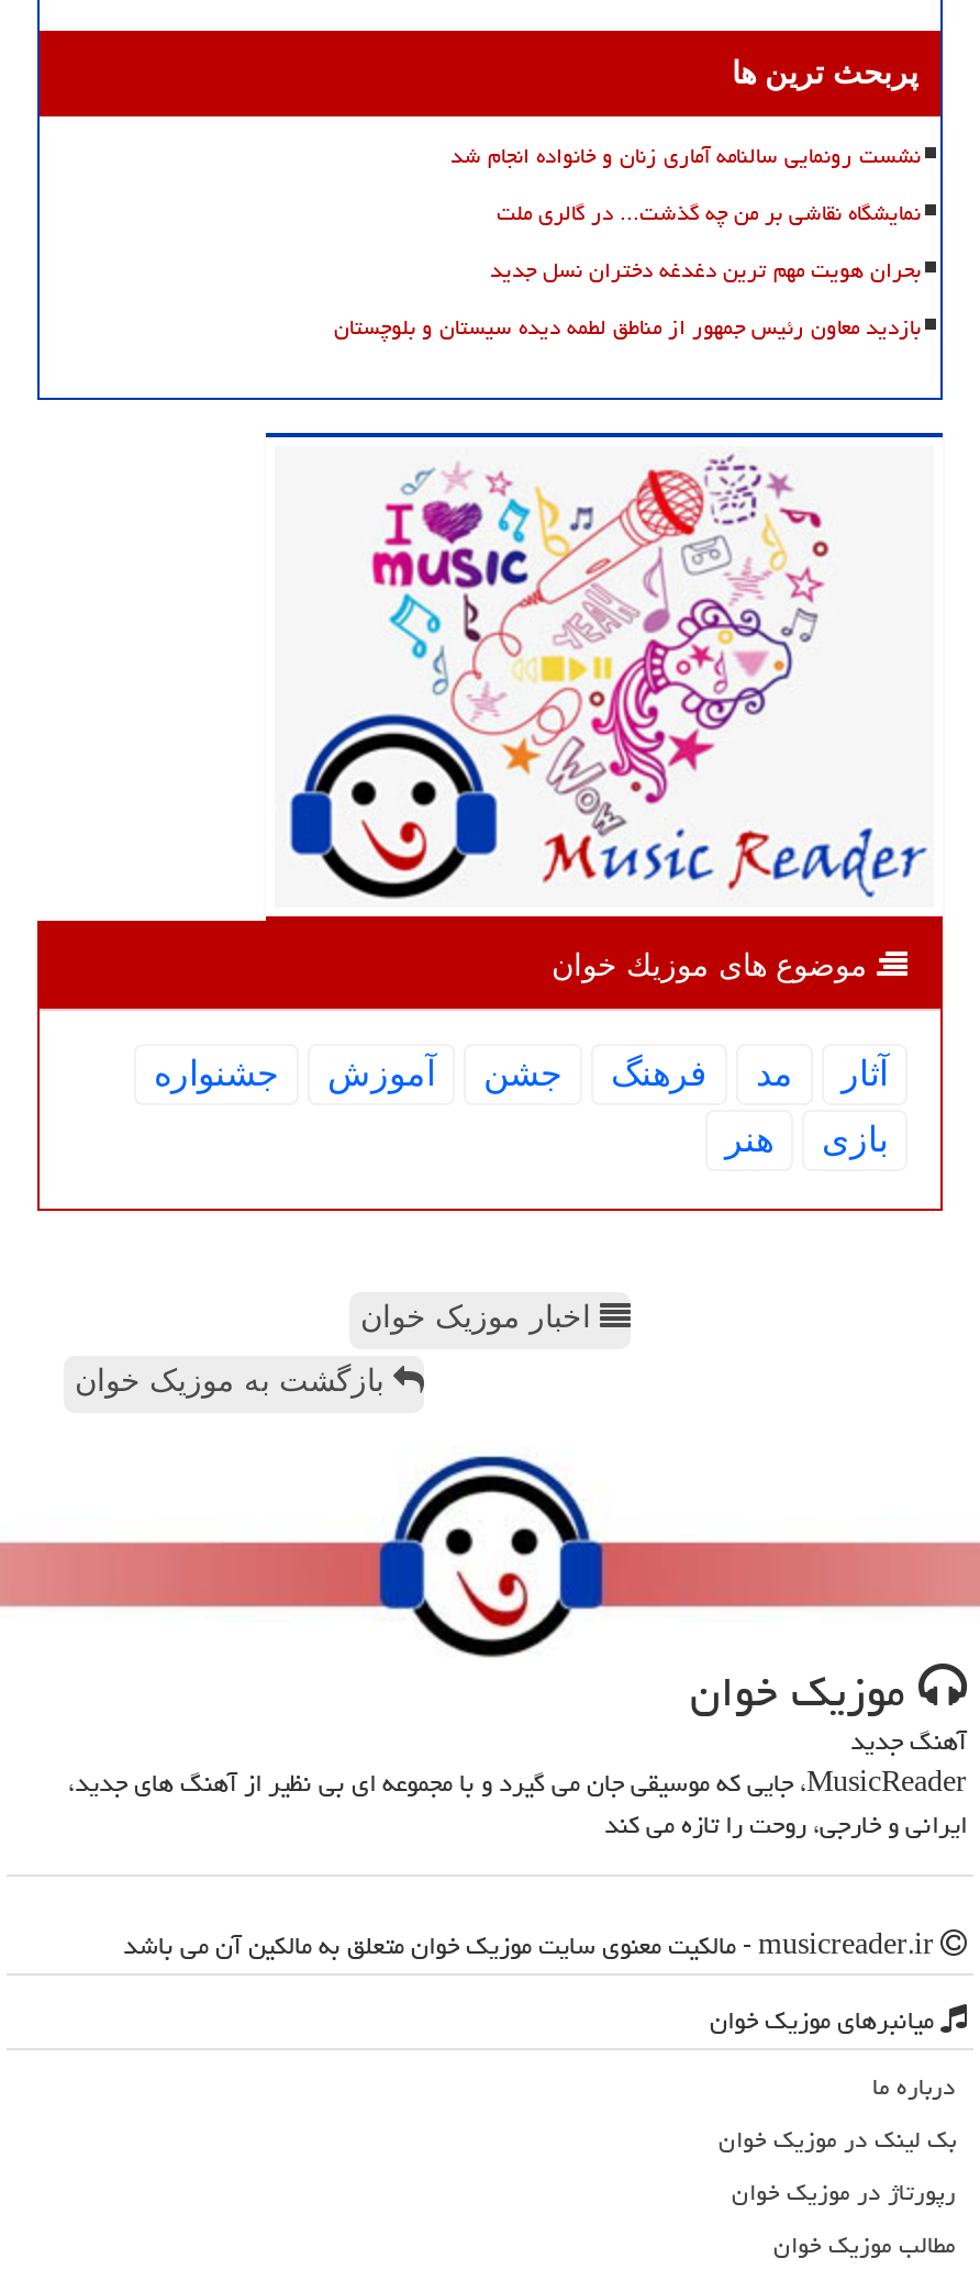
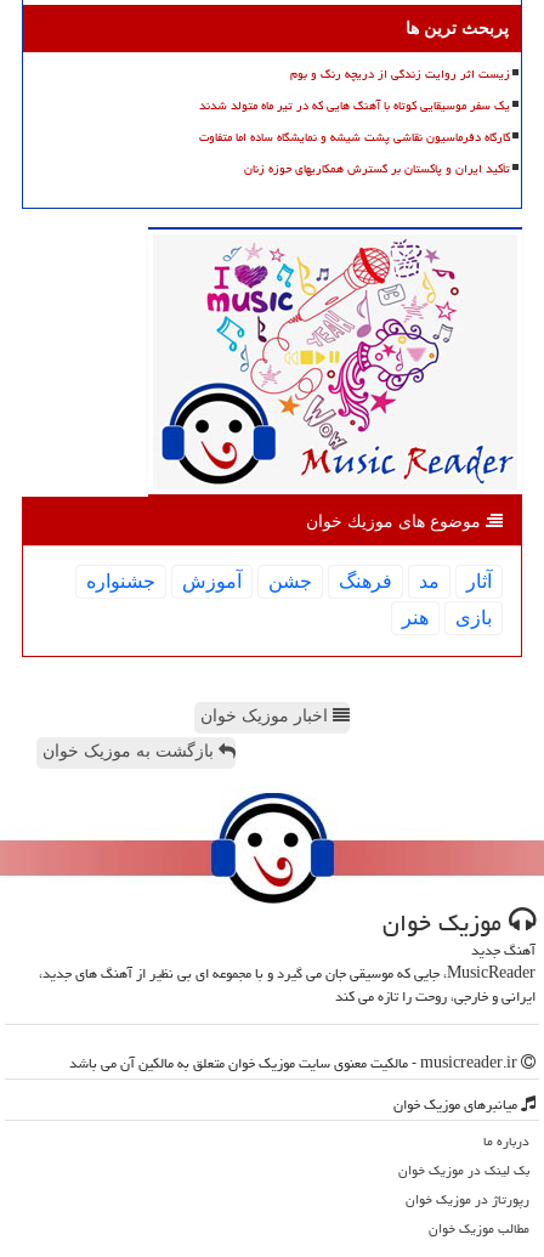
[334,134,921,349] نشست رونمایی سالنامه آماری زنان و خانواده انجام شد | نمایشگاه نقاشی بر من چه گذشت... در گالری ملت | بحران هویت مهم ترین دغدغه دختران نسل جدید | بازدید معاون رئیس جمهور از مناطق لطمه دیده سیستان و بلوچستان -> [199,62,510,181] زیست اثر روایت زندگی از دریچه رنگ و بوم | یک سفر موسیقایی کوتاه با آهنگ هایی که در تیر ماه متولد شدند | کارگاه دفرماسیون نقاشی پشت شیشه و نمایشگاه ساده اما متفاوت | تأکید ایران و پاکستان بر گسترش همکاریهای حوزه زنان

